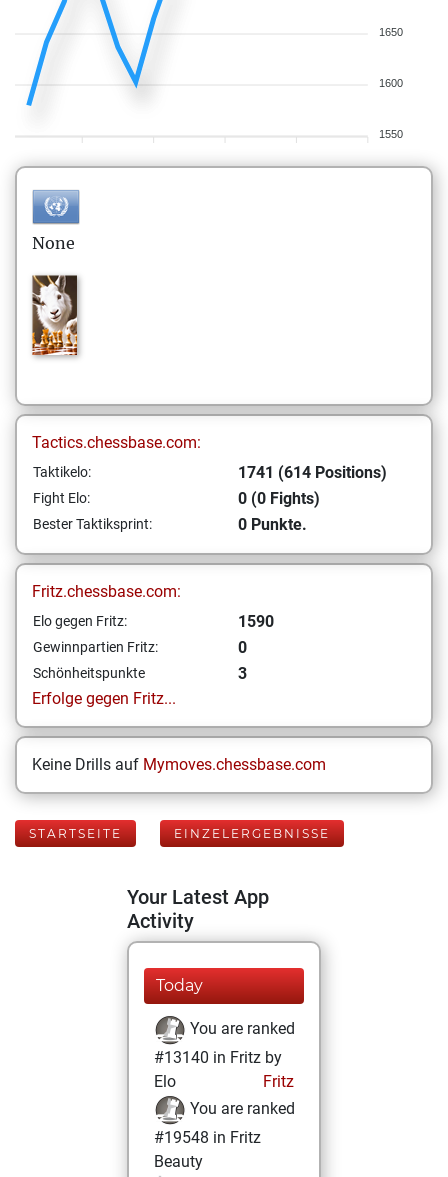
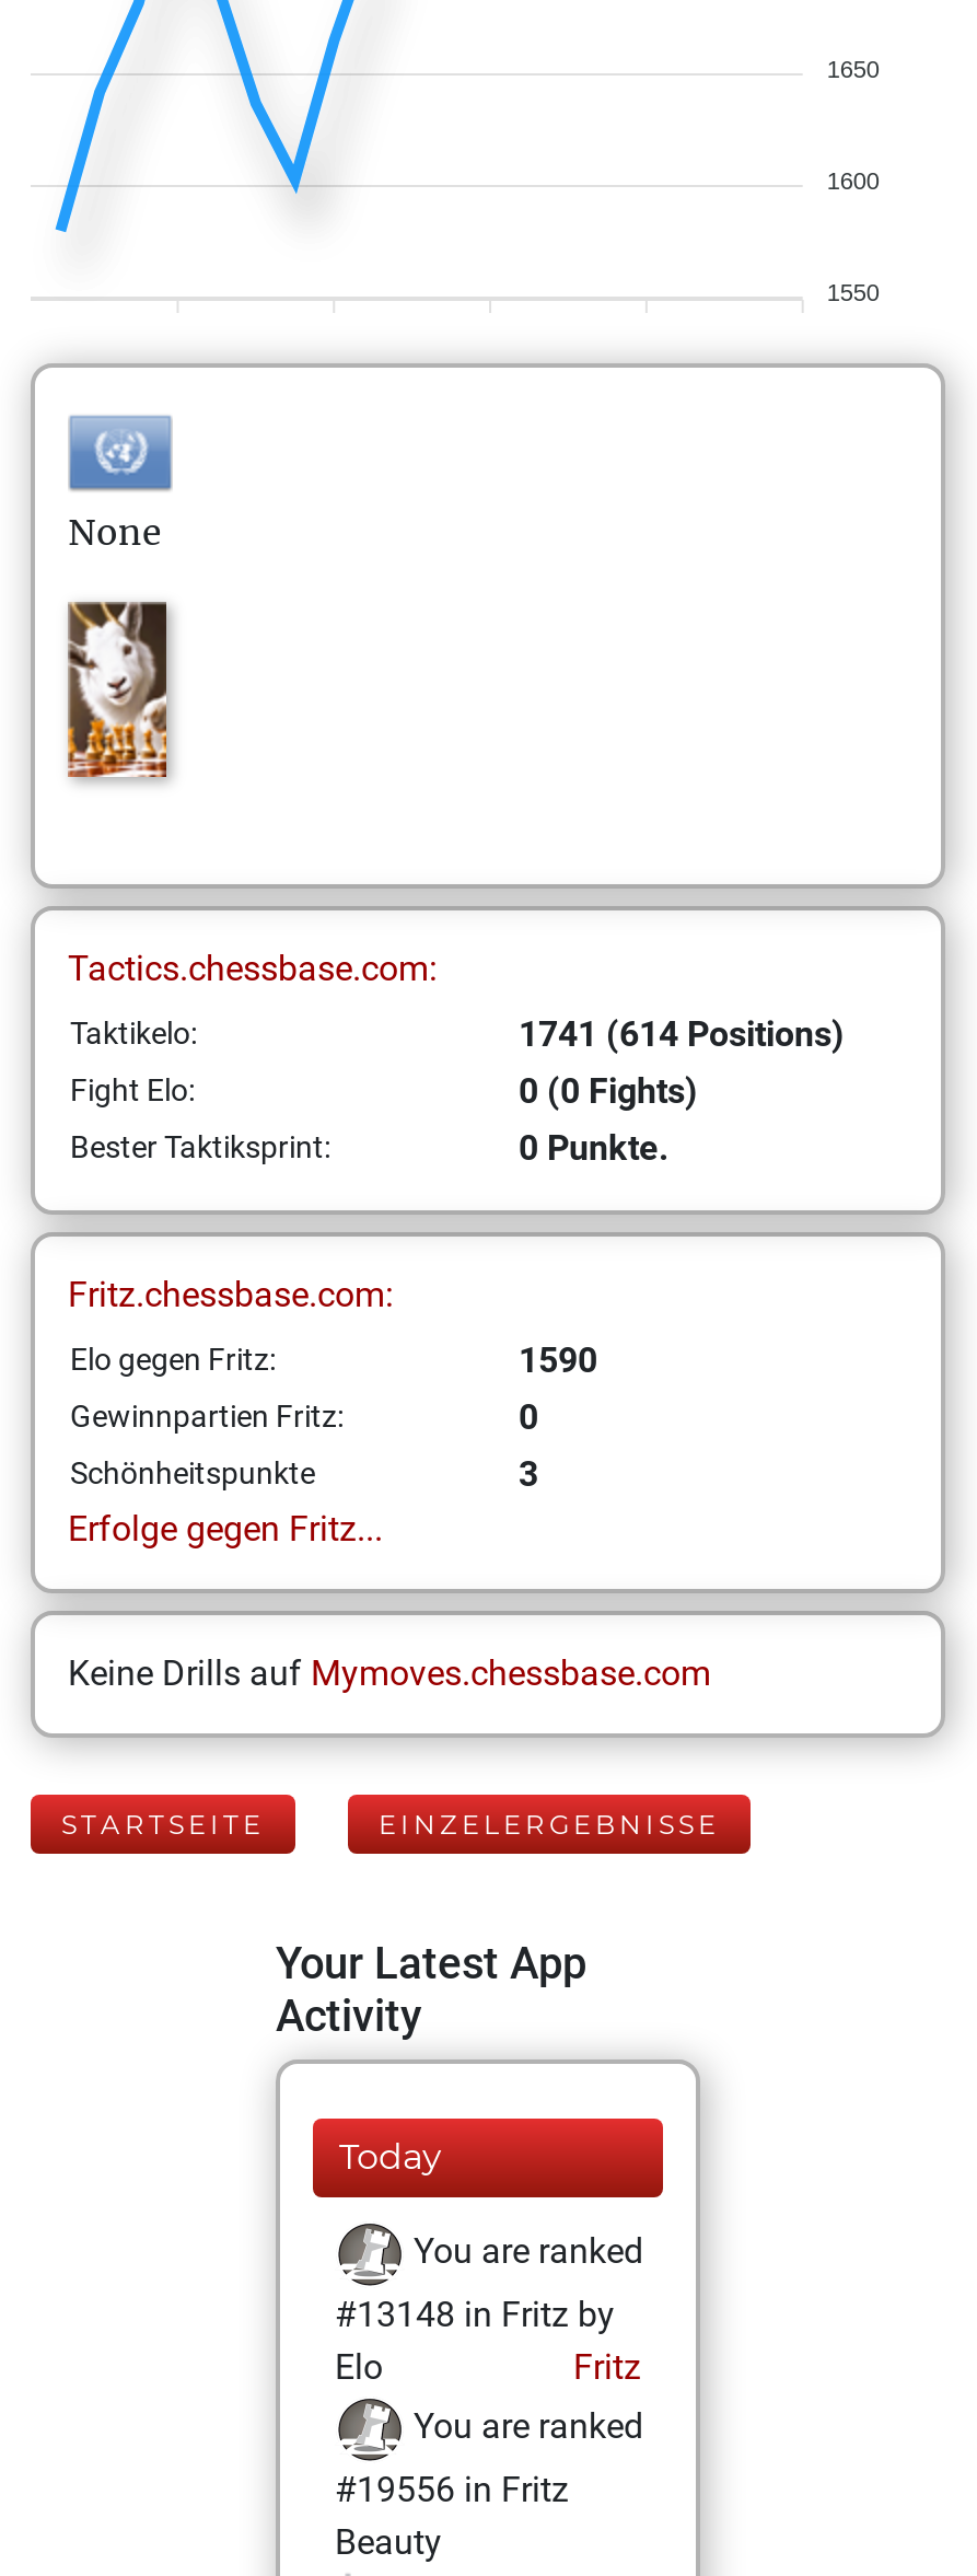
[154,1048,282,1067] #13140 in Fritz by -> [335,2294,615,2335] #13148 in Fritz by
[154,1128,261,1147] #19548 in Fritz -> [335,2469,569,2510] #19556 in Fritz

